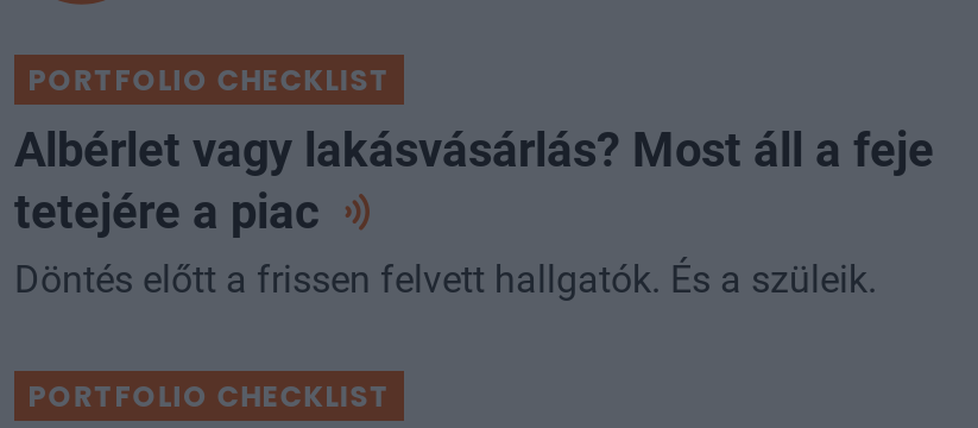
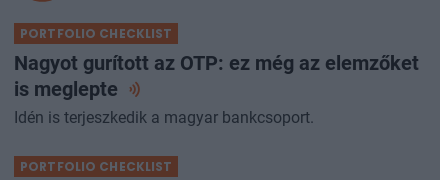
[14,120,934,301] Albérlet vagy lakásvásárlás? Most áll a feje | tetejére a piac | Döntés előtt a frissen felvett hallgatók. És a szüleik. -> [14,51,419,127] Nagyot gurított az OTP: ez még az elemzőket | is meglepte | Idén is terjeszkedik a magyar bankcsoport.

